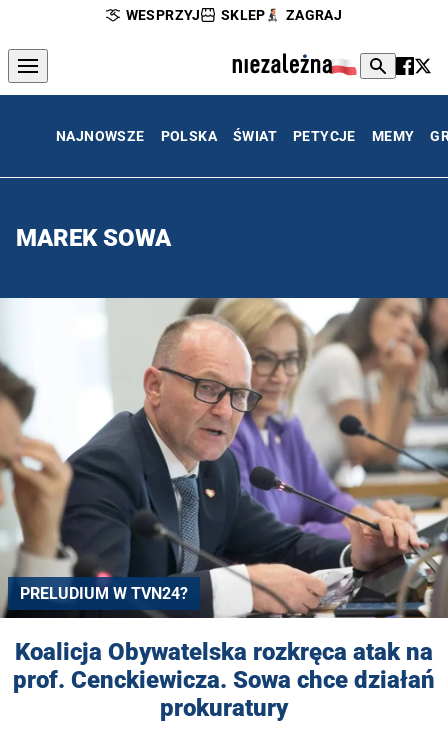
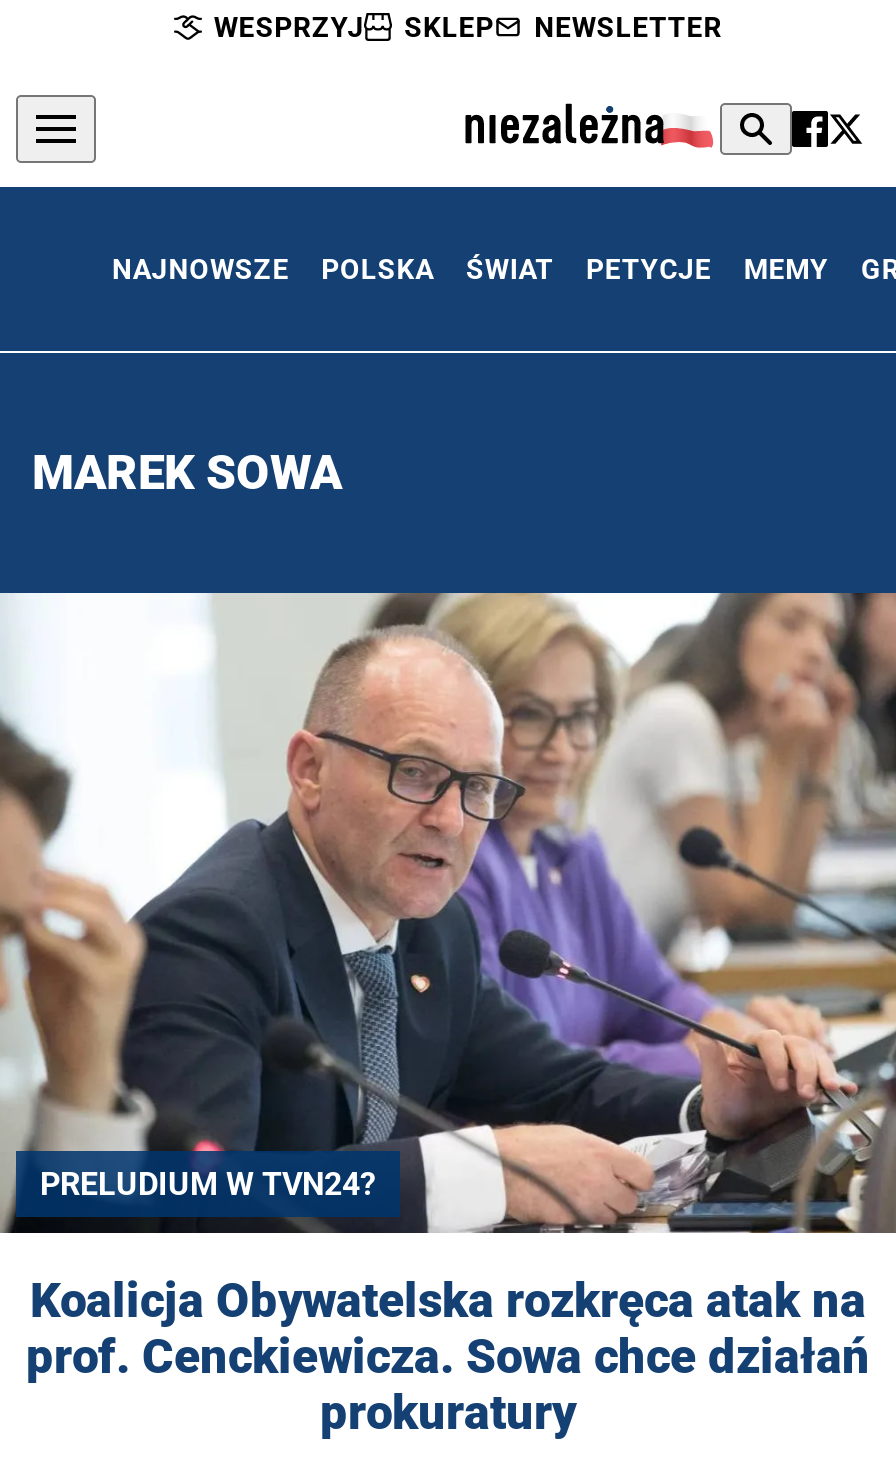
[286,7,342,23] ZAGRAJ -> [534,11,722,43] NEWSLETTER

